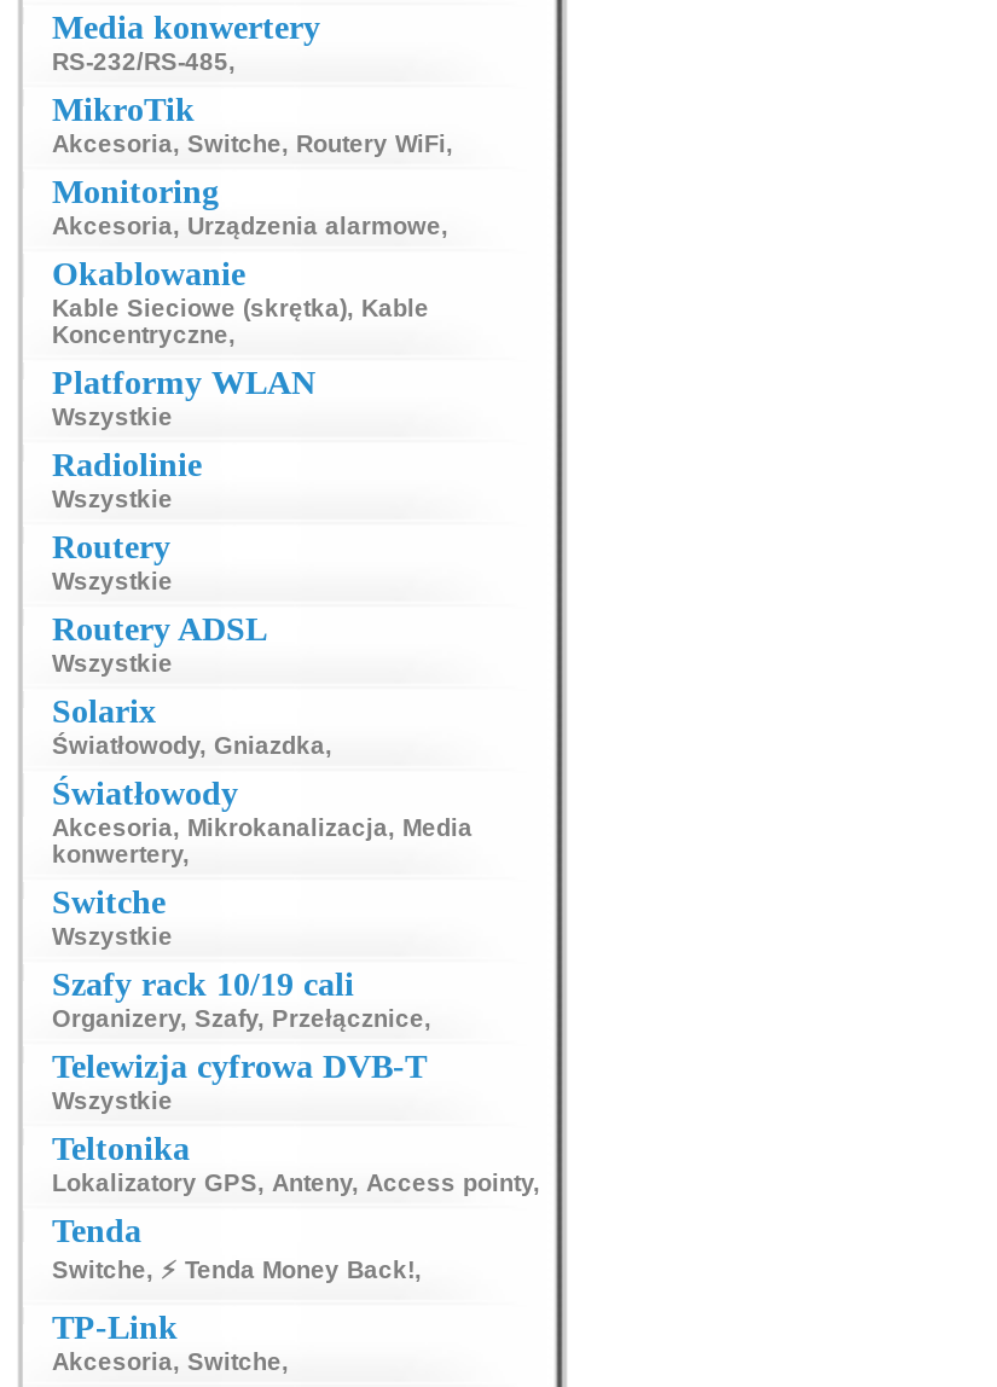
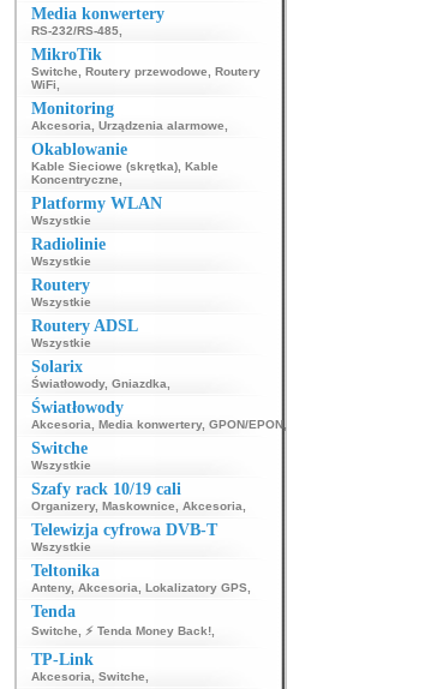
[52,130,453,157] Akcesoria, Switche, Routery WiFi, -> [31,65,261,91] Switche, Routery przewodowe, Routery | WiFi,
[52,814,473,867] Akcesoria, Mikrokanalizacja, Media | konwertery, -> [31,418,287,431] Akcesoria, Media konwertery, GPON/EPON,
[52,1005,431,1032] Organizery, Szafy, Przełącznice, -> [31,499,246,513] Organizery, Maskownice, Akcesoria,
[52,1170,540,1196] Lokalizatory GPS, Anteny, Access pointy, -> [31,581,251,594] Anteny, Akcesoria, Lokalizatory GPS,

